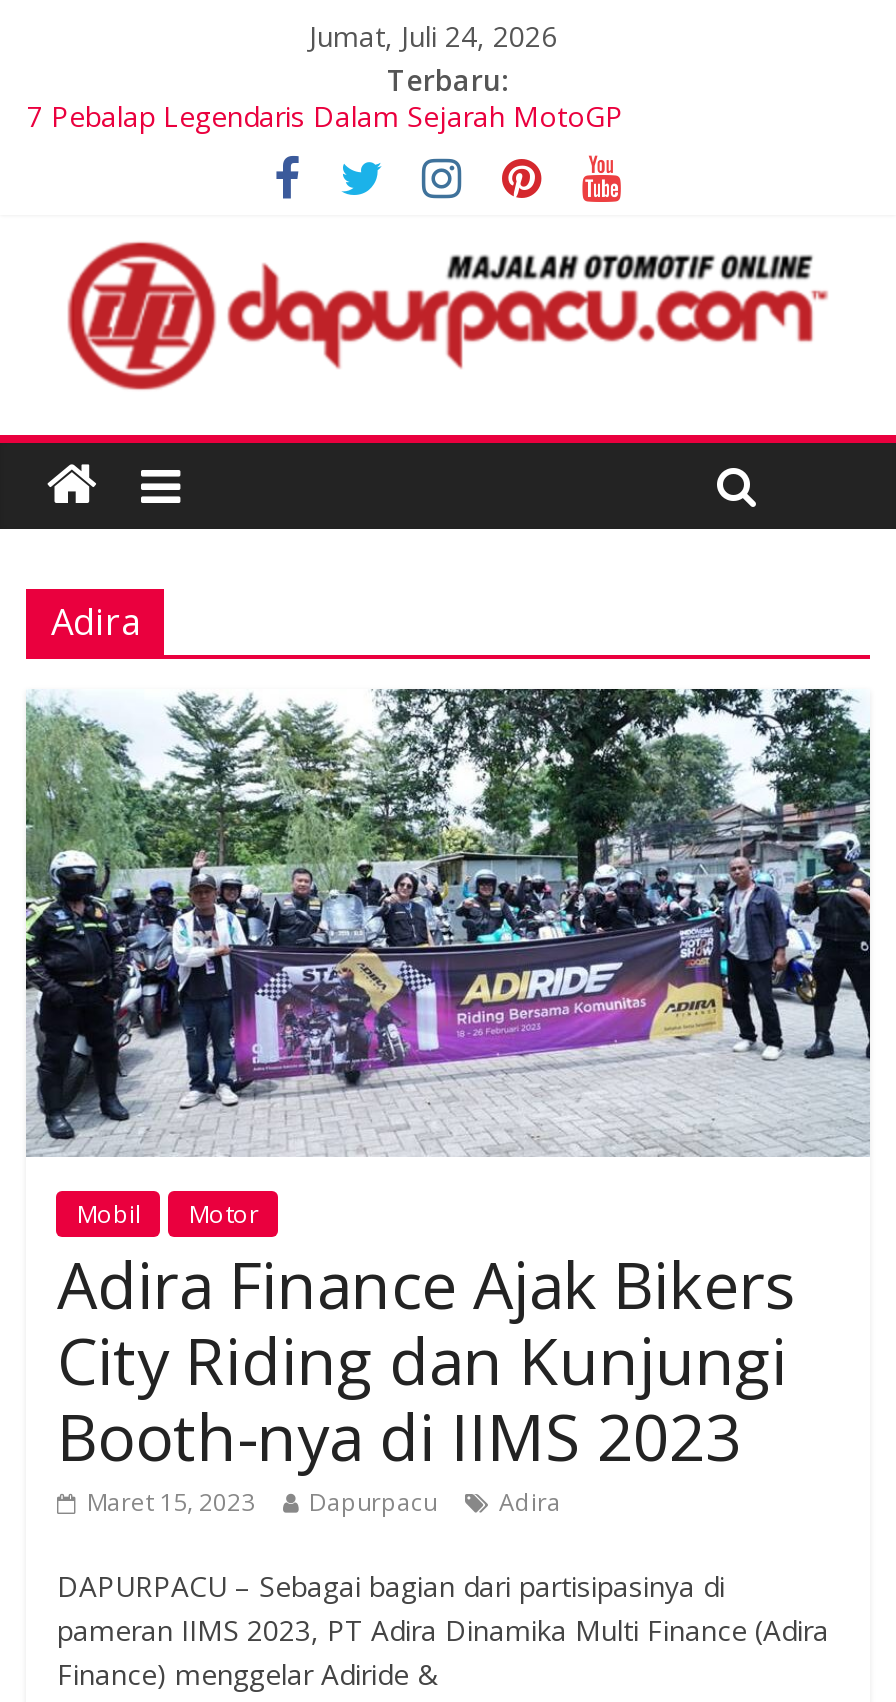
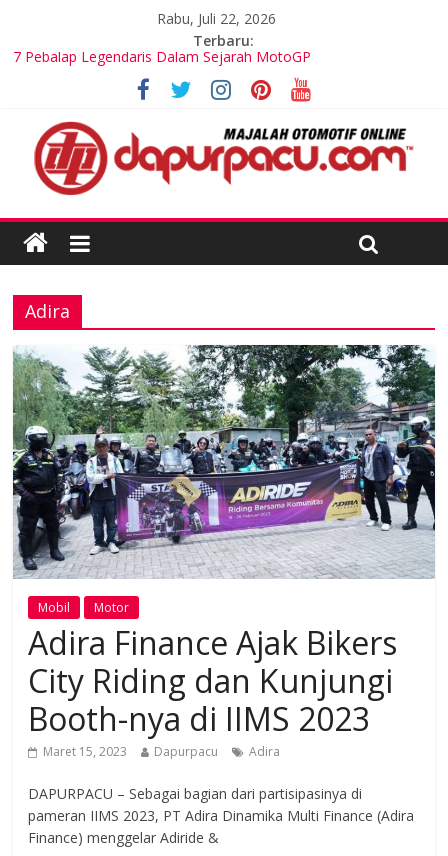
[309,17,557,55] Jumat, Juli 24, 2026 -> [157,9,276,28] Rabu, Juli 22, 2026

